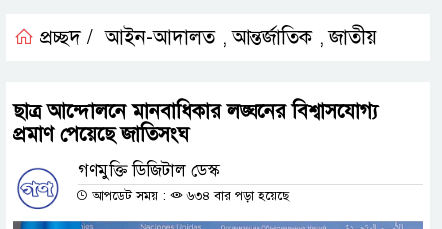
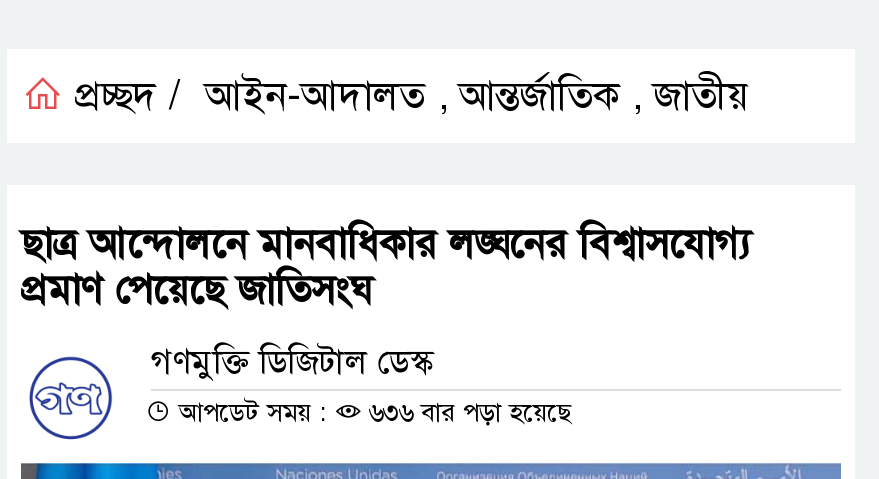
[88,188,289,204] আপডেট সময় : ৬৩৪ বার পড়া হয়েছে -> [171,397,571,429] আপডেট সময় : ৬৩৬ বার পড়া হয়েছে

